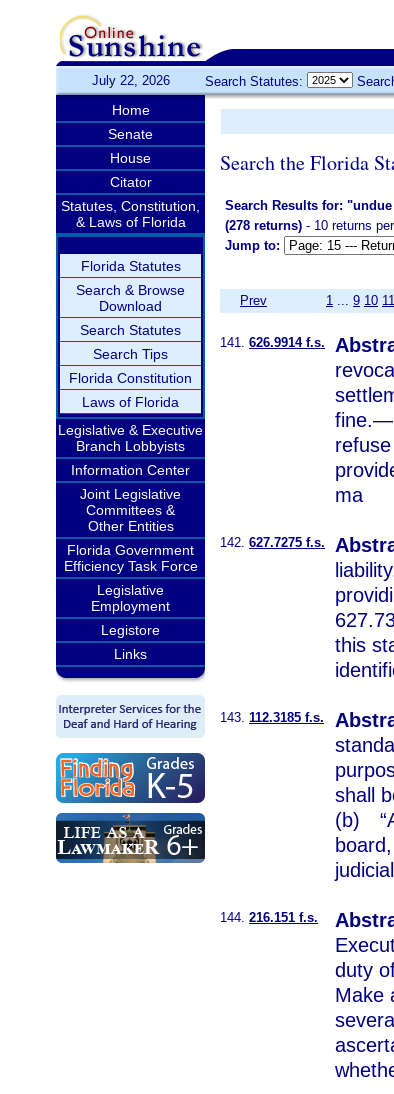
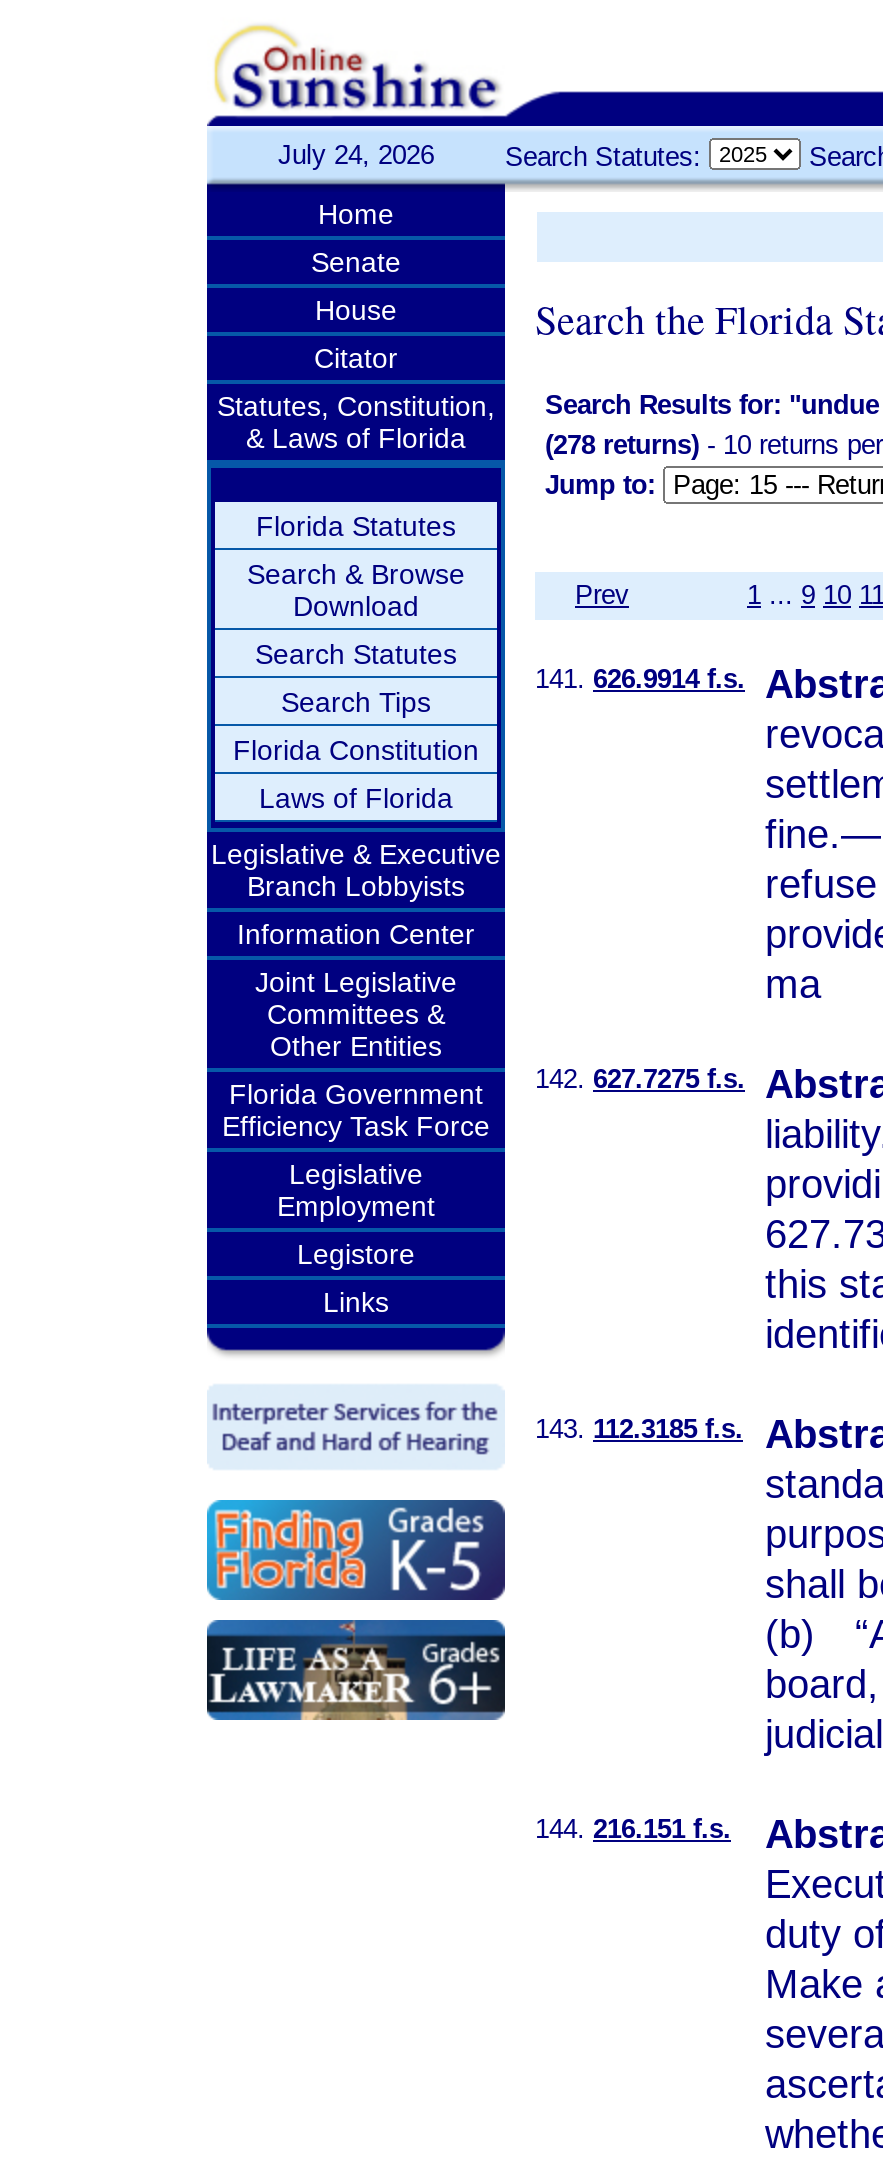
[91,73,169,88] July 22, 2026 -> [278,140,434,170] July 24, 2026

